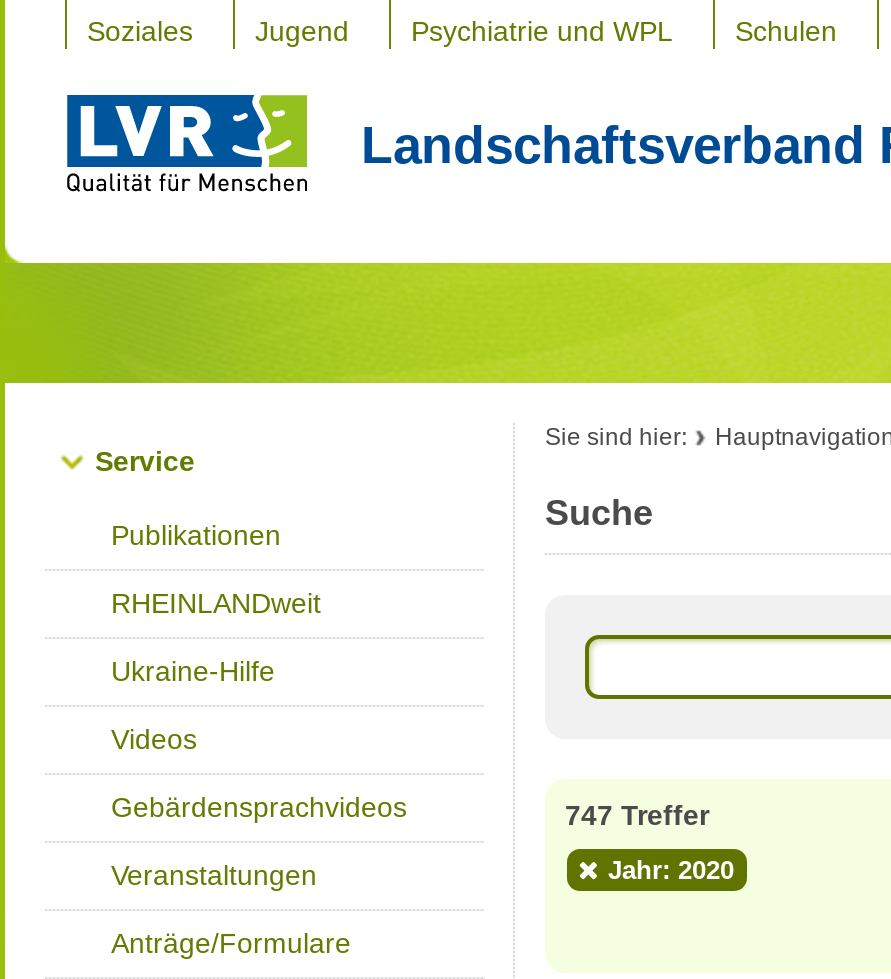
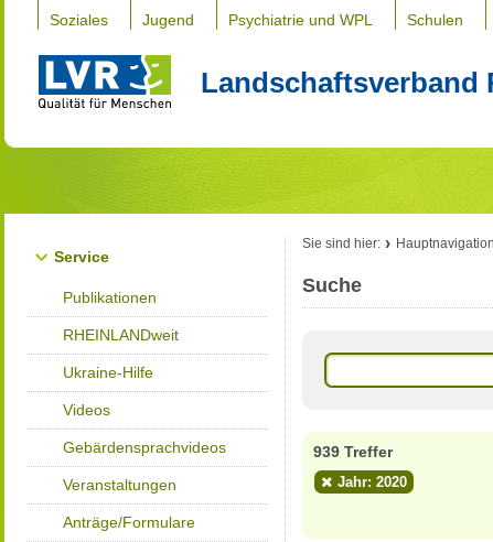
[565,799,709,831] 747 Treffer -> [313,443,393,460] 939 Treffer

